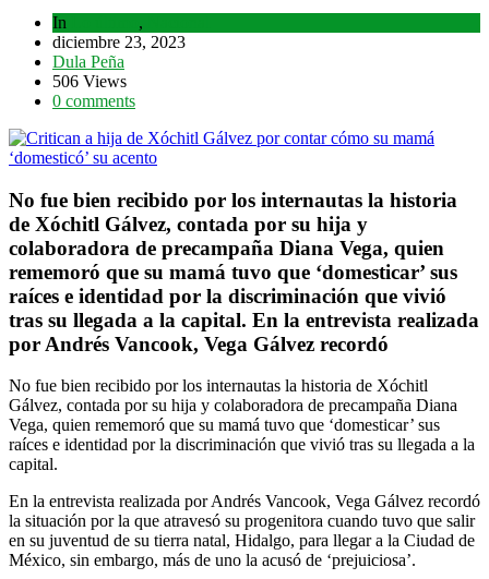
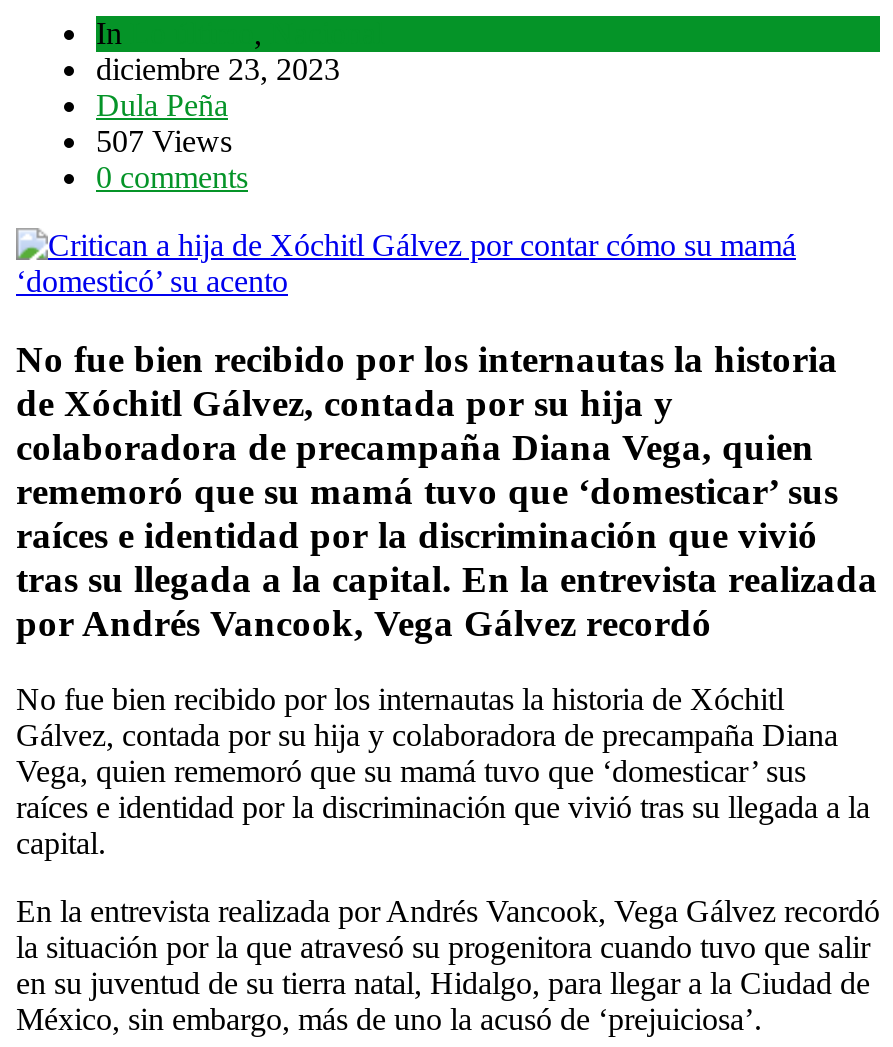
[52,72,127,91] 506 Views -> [96,124,232,158] 507 Views

